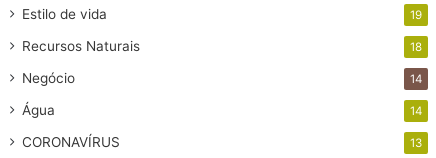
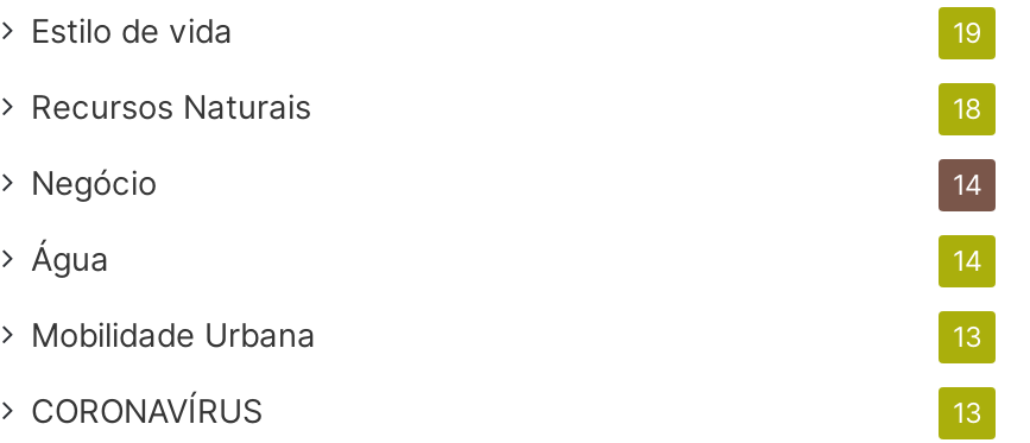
none -> [31,316,981,354] Mobilidade Urbana | 13

